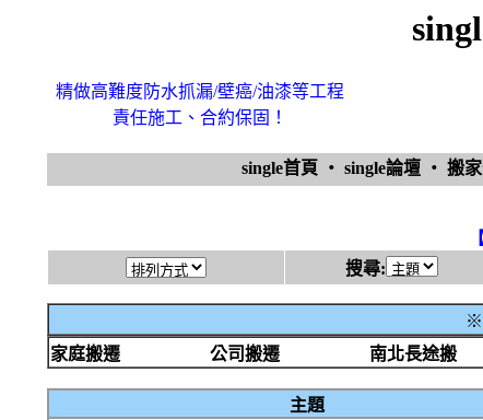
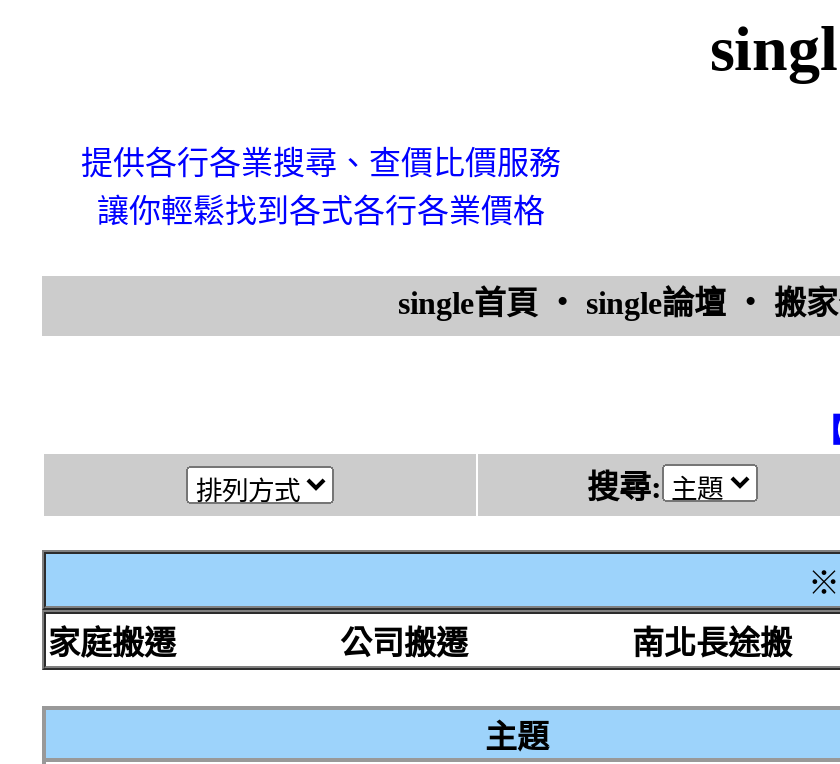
[55,82,344,127] 精做高難度防水抓漏/壁癌/油漆等工程 | 責任施工、合約保固！ -> [81,146,561,228] 提供各行各業搜尋、查價比價服務 | 讓你輕鬆找到各式各行各業價格

